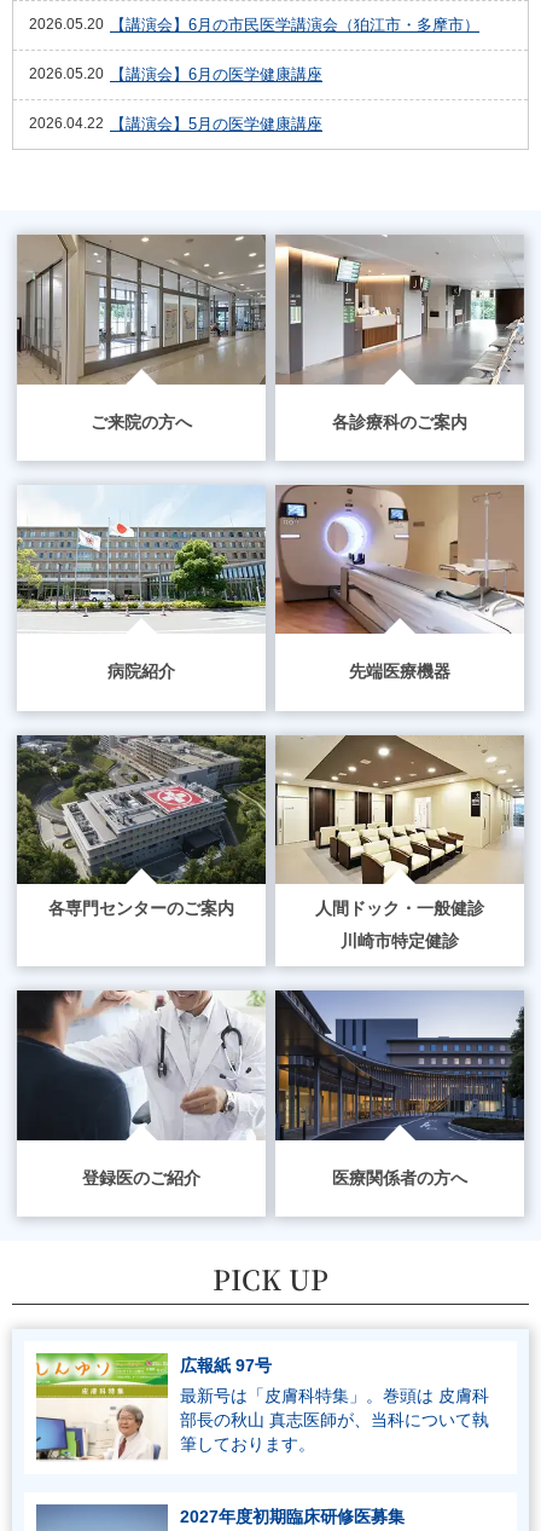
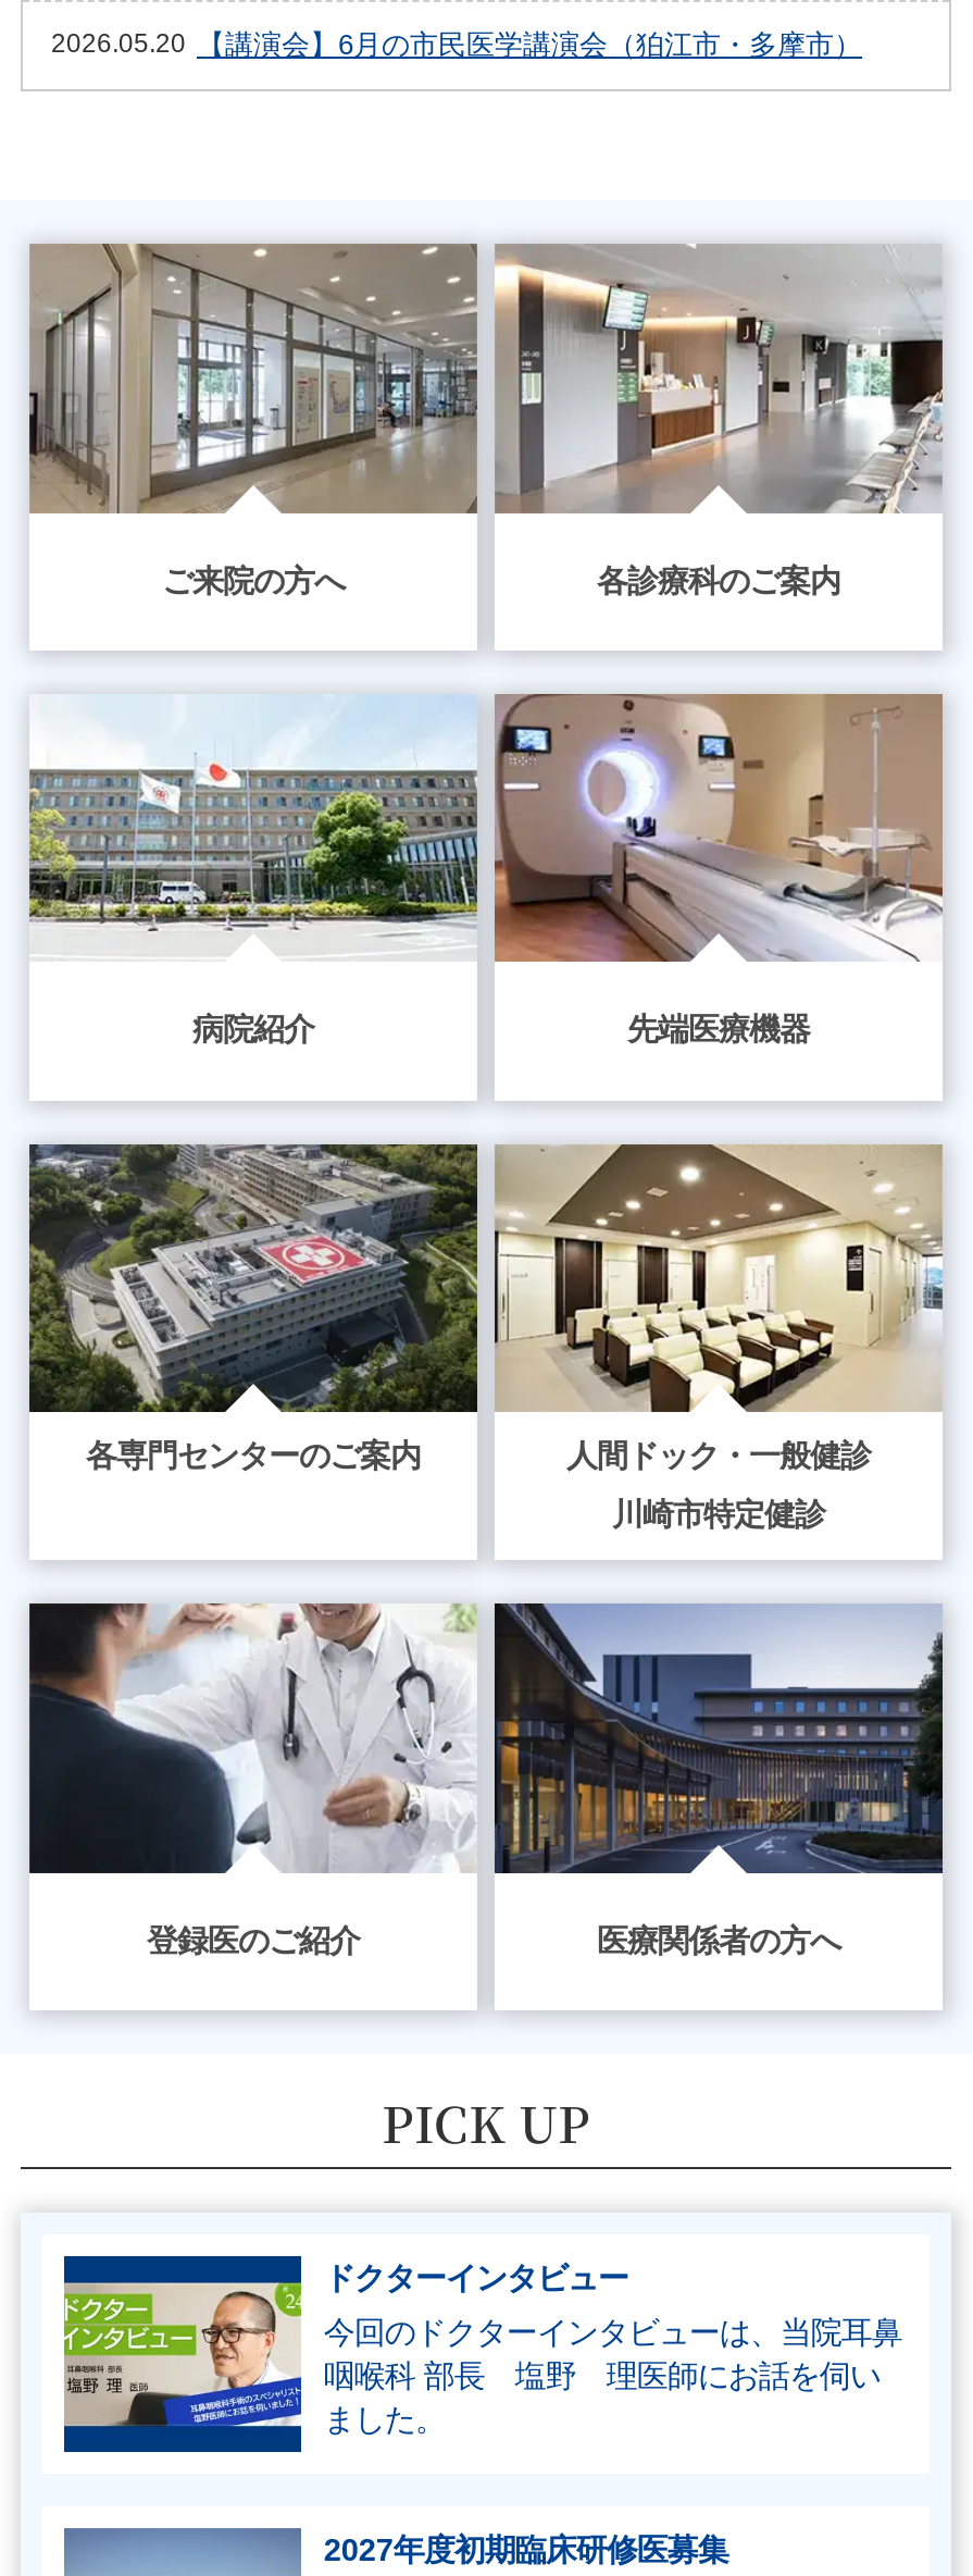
[29,66,322,134] 2026.05.20 【講演会】6月の医学健康講座 | 2026.04.22 【講演会】5月の医学健康講座 -> none
[35,1352,272,1462] [image] | 広報紙 97号 -> [62,2254,628,2454] [image] | ドクターインタビュー
[180,1386,490,1453] 最新号は「皮膚科特集」。巻頭は 皮膚科 | 部長の秋山 真志医師が、当科について執 | 筆しております。 -> [324,2315,902,2437] 今回のドクターインタビューは、当院耳鼻 | 咽喉科 部長 塩野 理医師にお話を伺い | ました。

